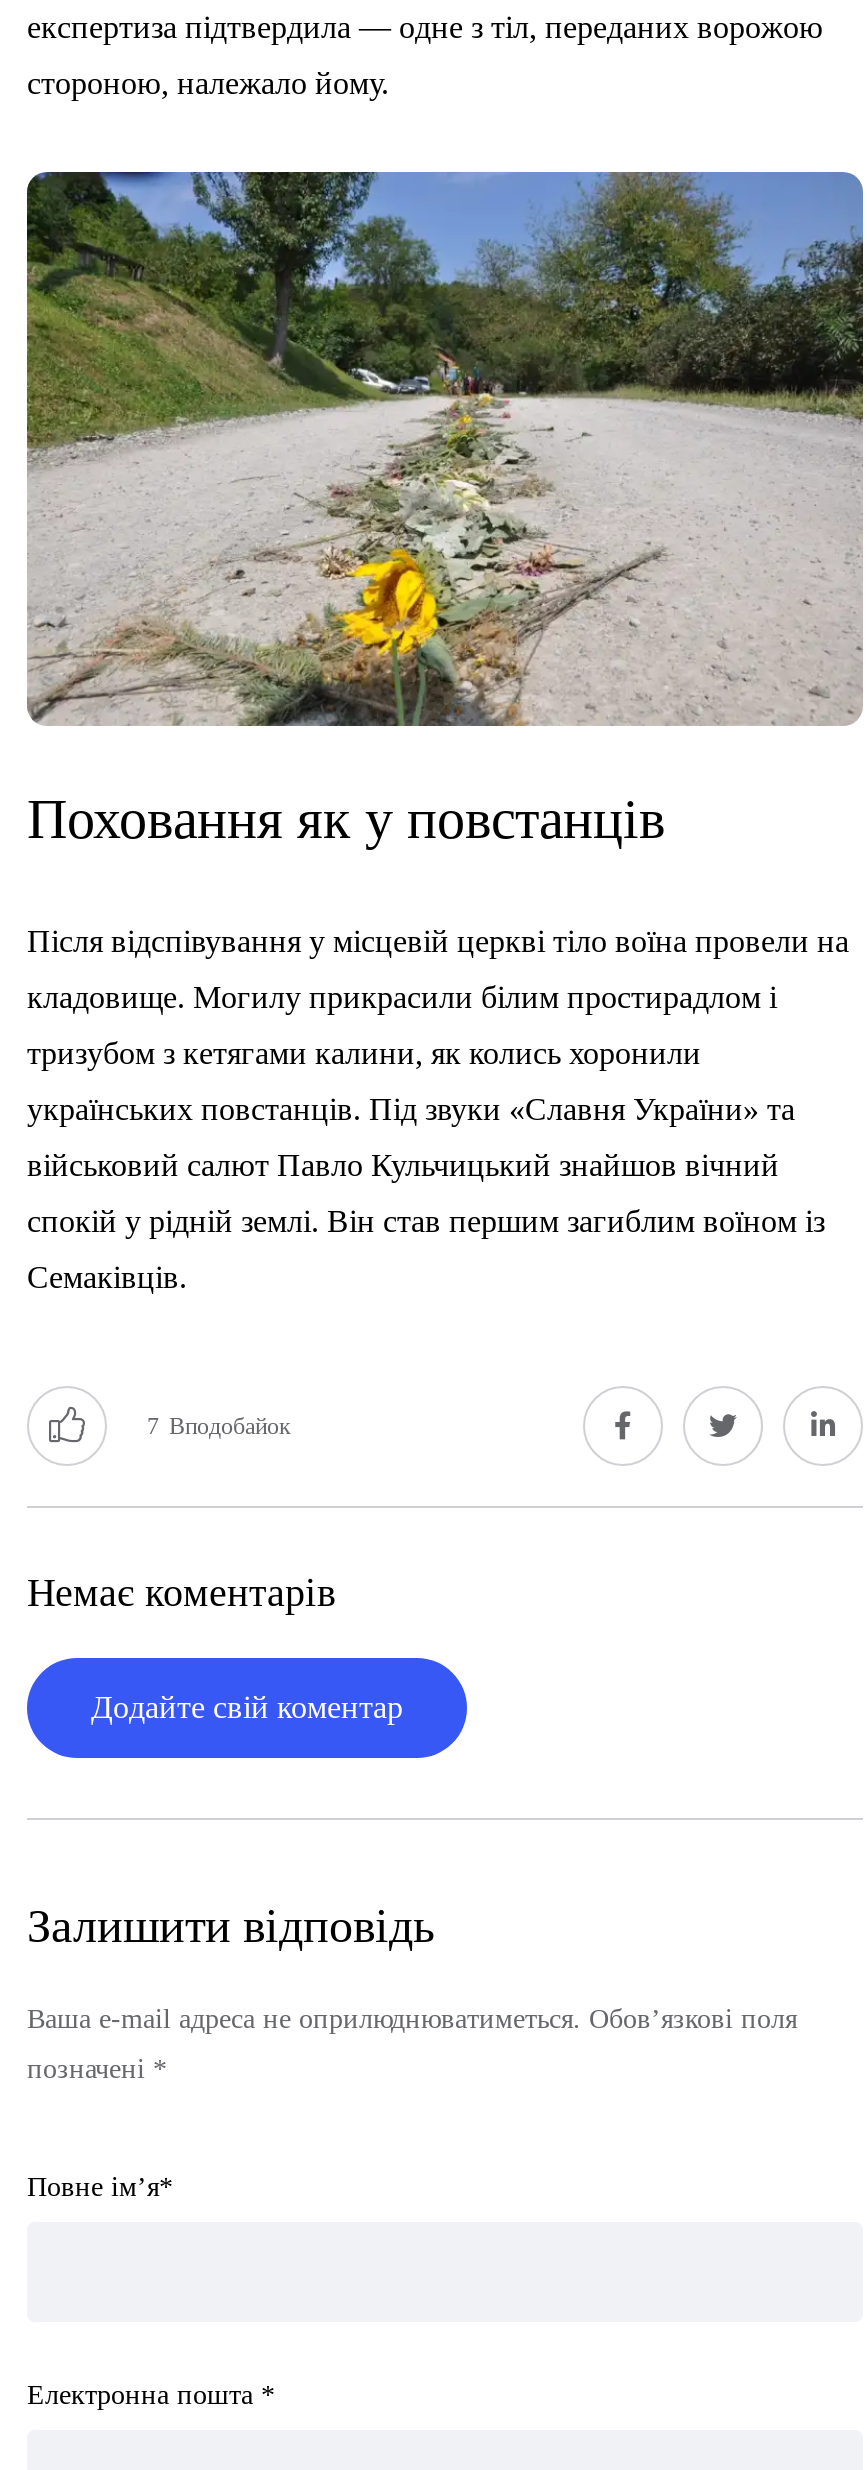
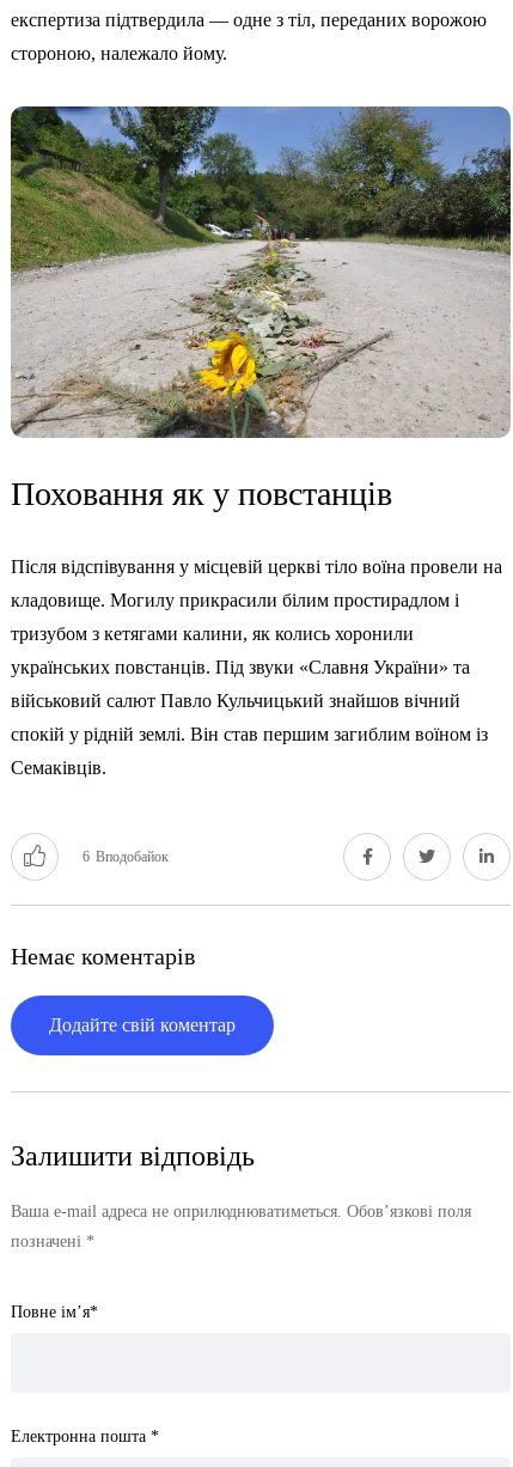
[147,1413,291,1441] 7 Вподобайок -> [83,849,169,865] 6 Вподобайок

